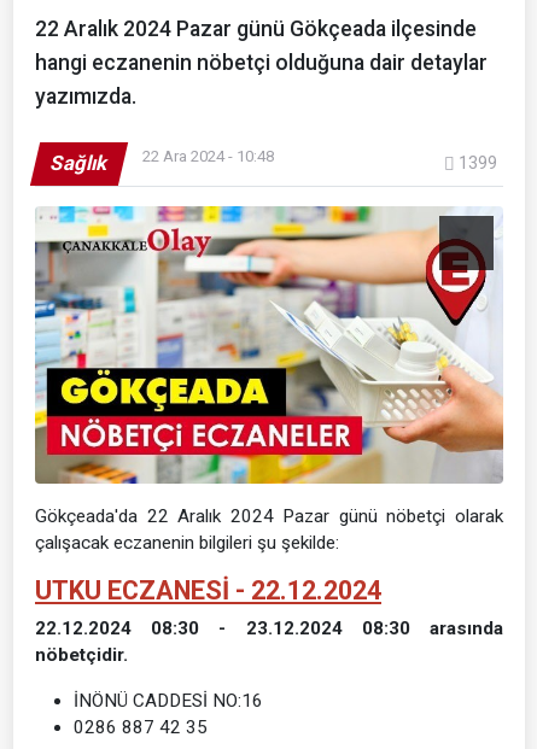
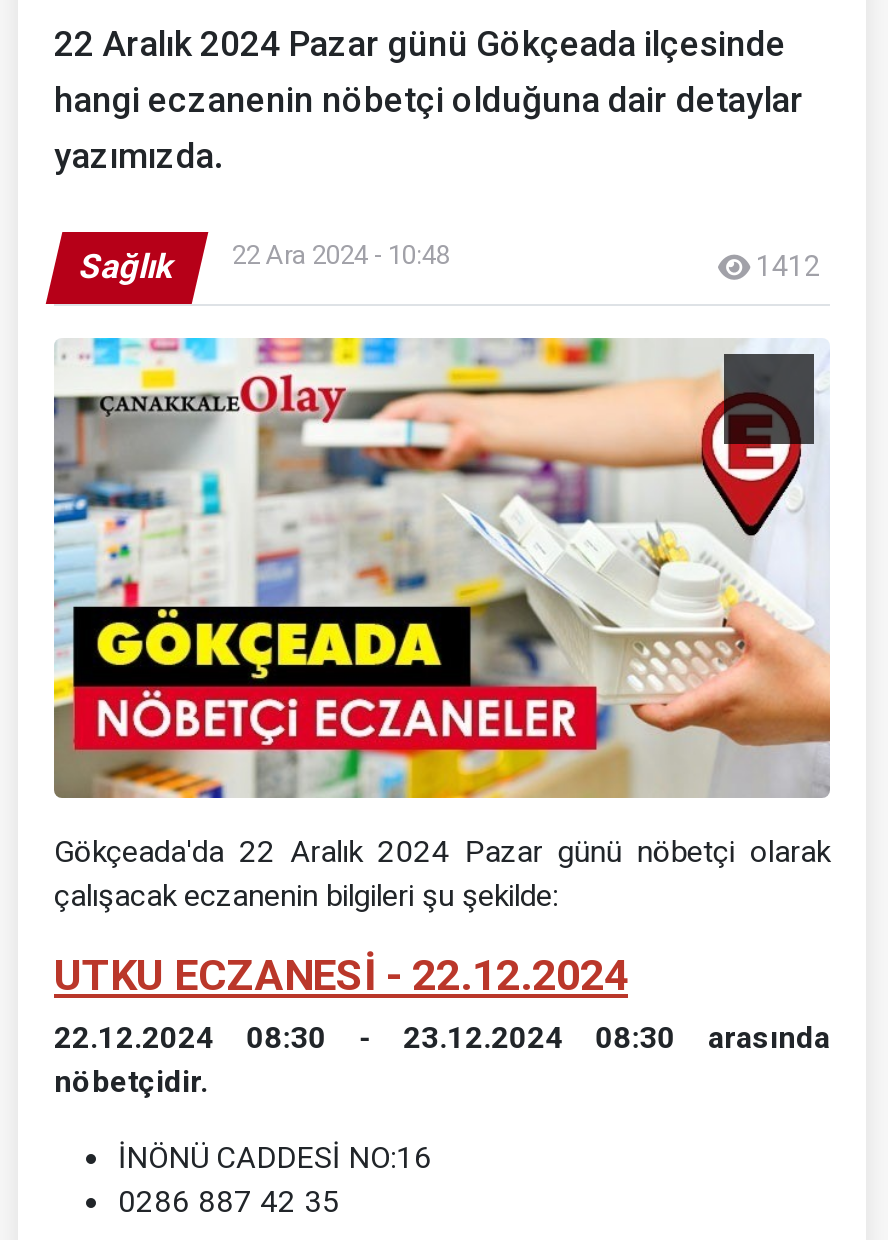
[459,153,497,173] 1399 -> [756,250,820,284] 1412

